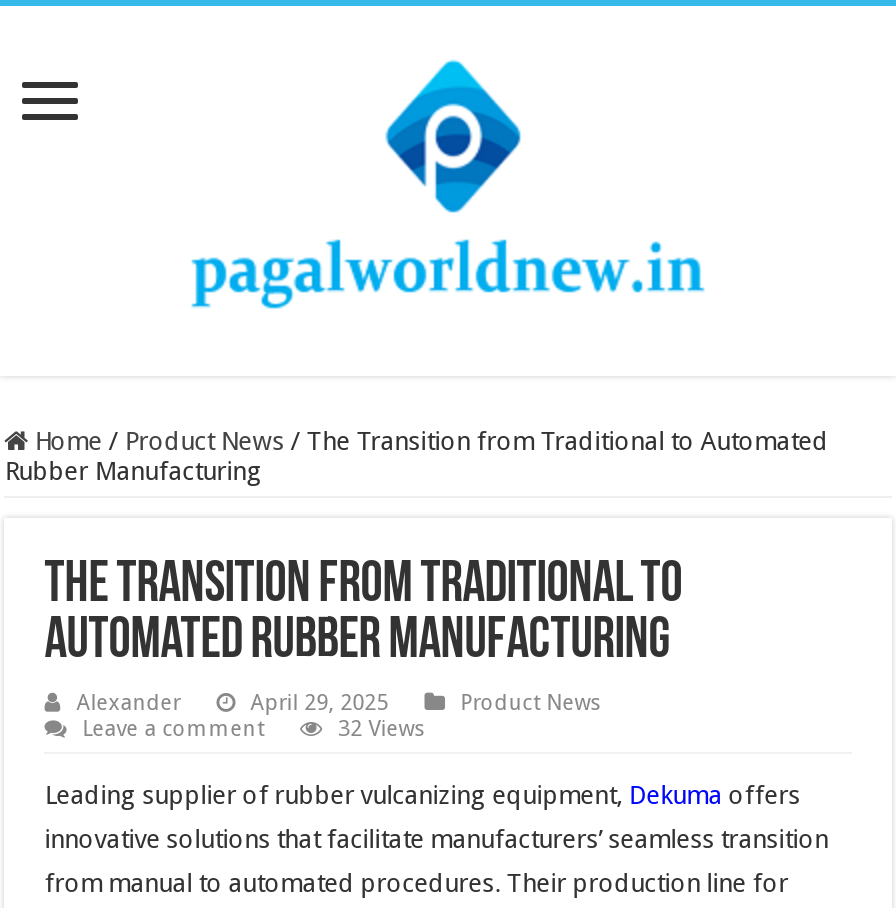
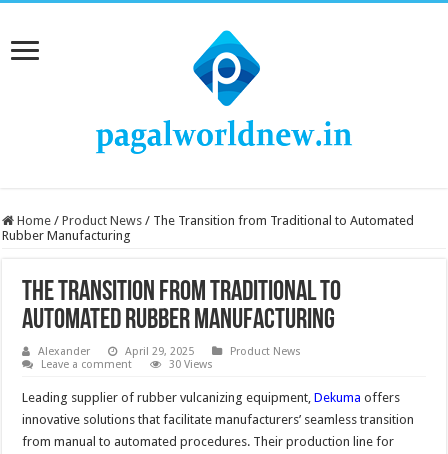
[338,716,426,742] 32 Views -> [169,358,213,371] 30 Views

